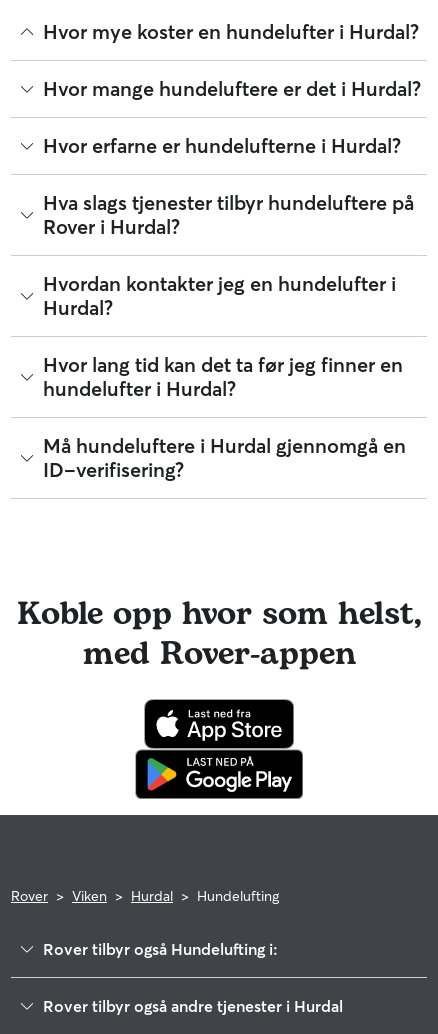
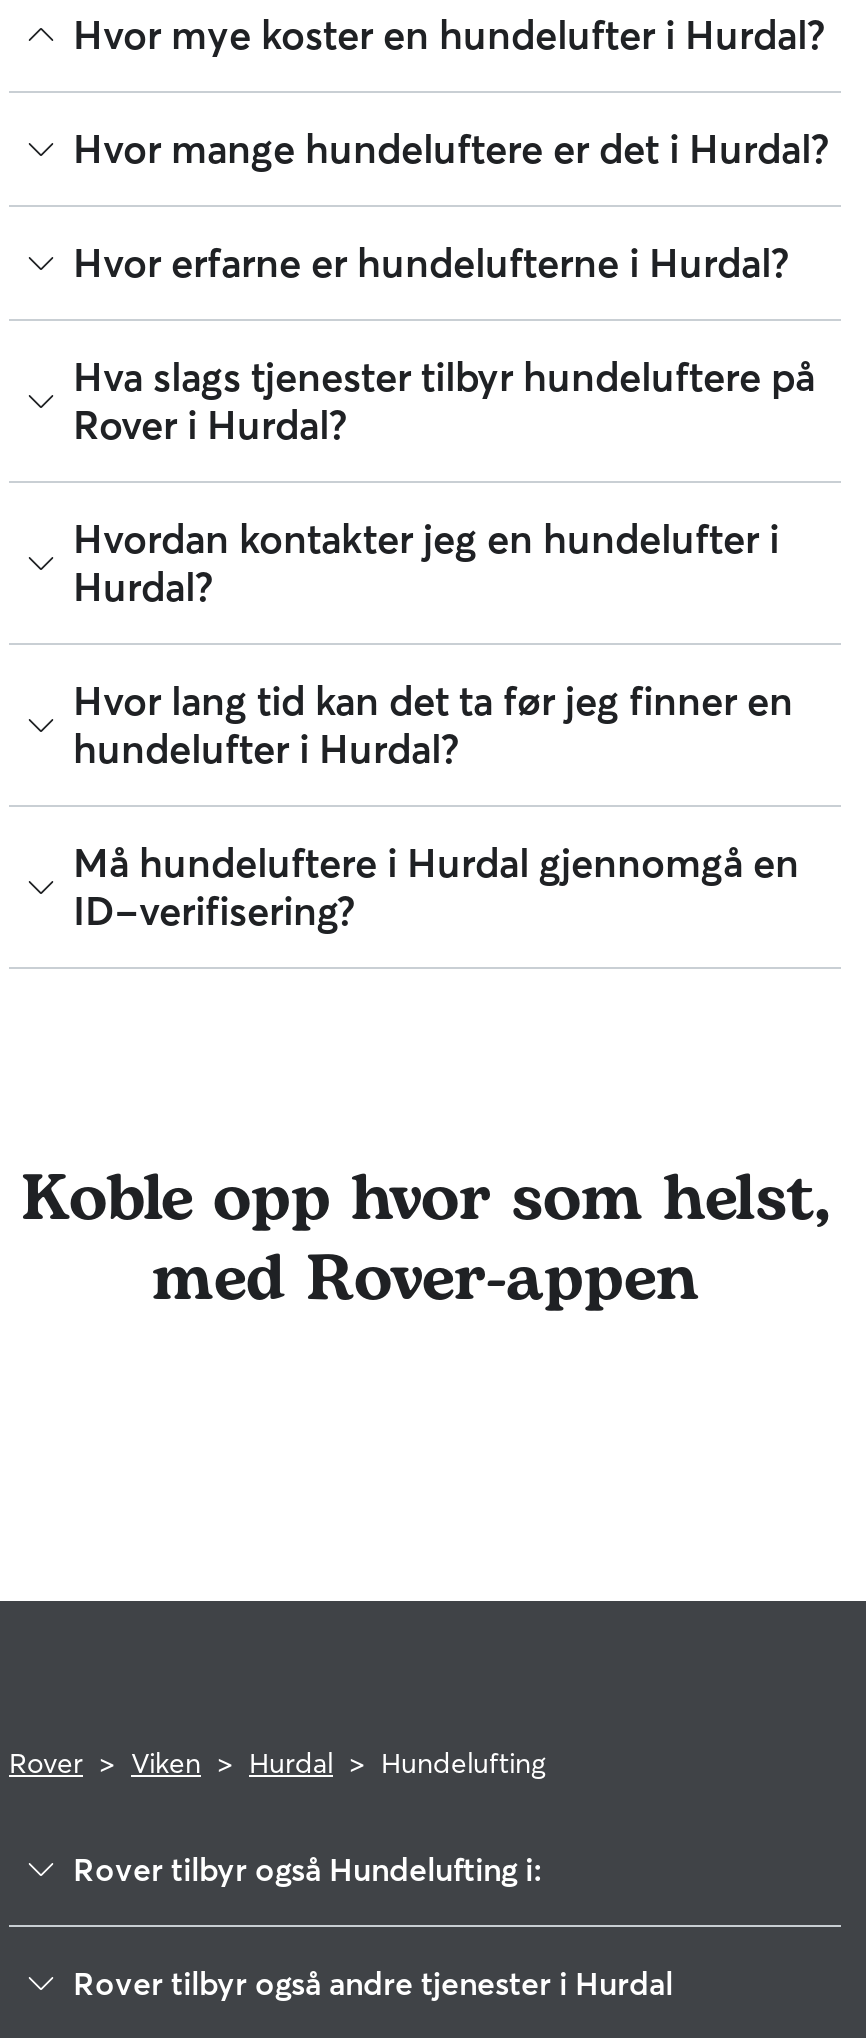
[134,698,304,800] [image] -> none

